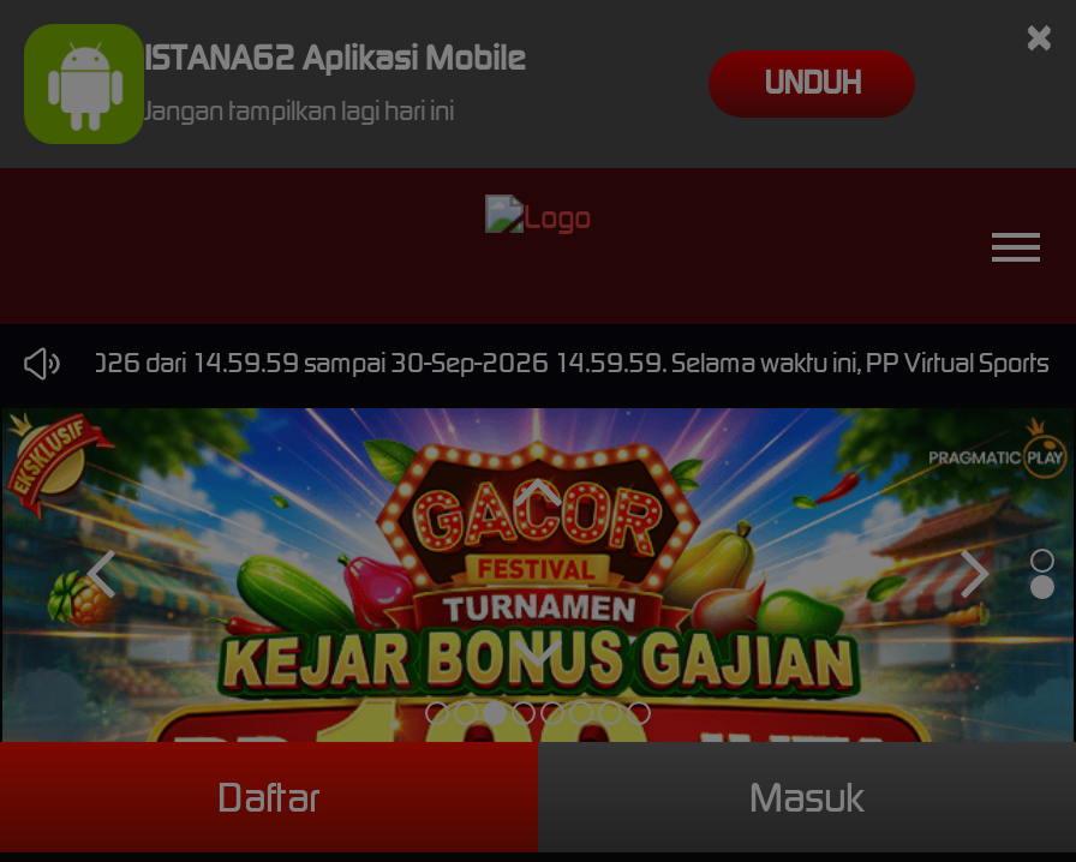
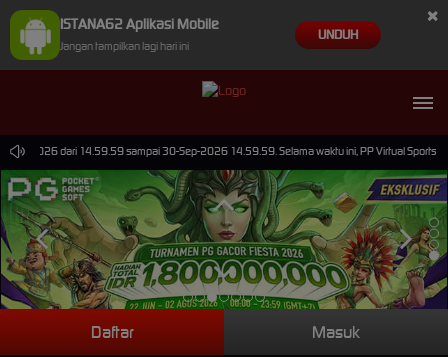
[7,406,1069,744] [image] -> [3,169,445,310] [image]

